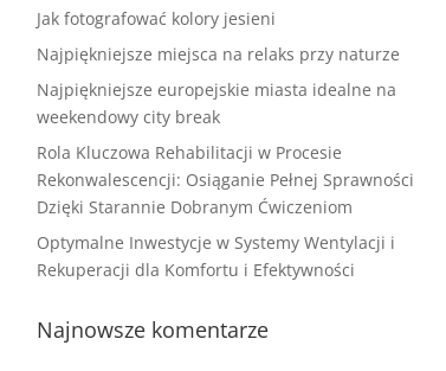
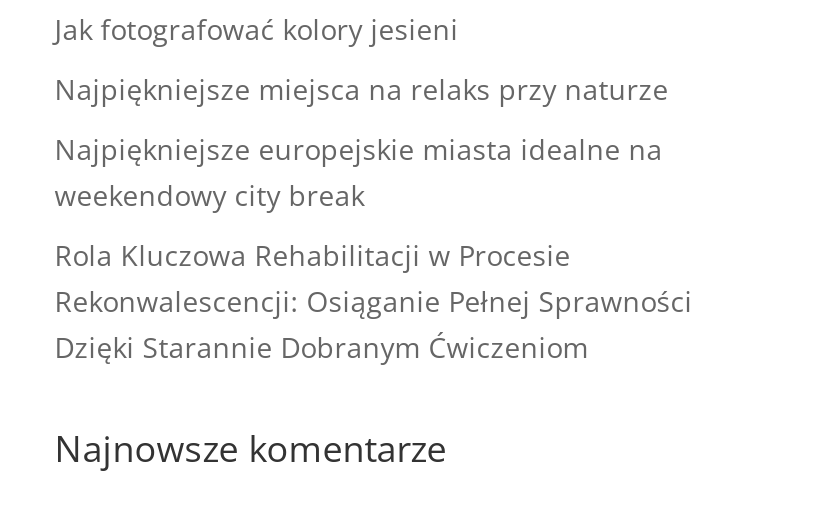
[36,231,395,281] Optymalne Inwestycje w Systemy Wentylacji i | Rekuperacji dla Komfortu i Efektywności -> none

